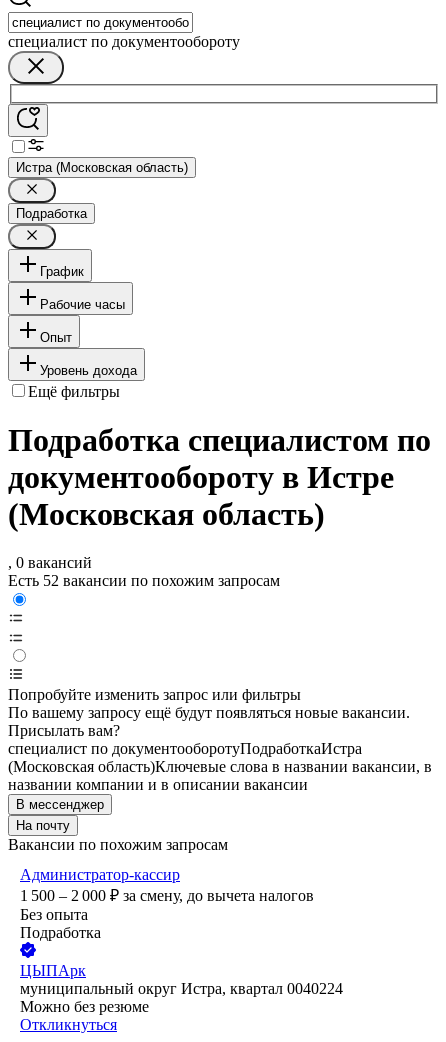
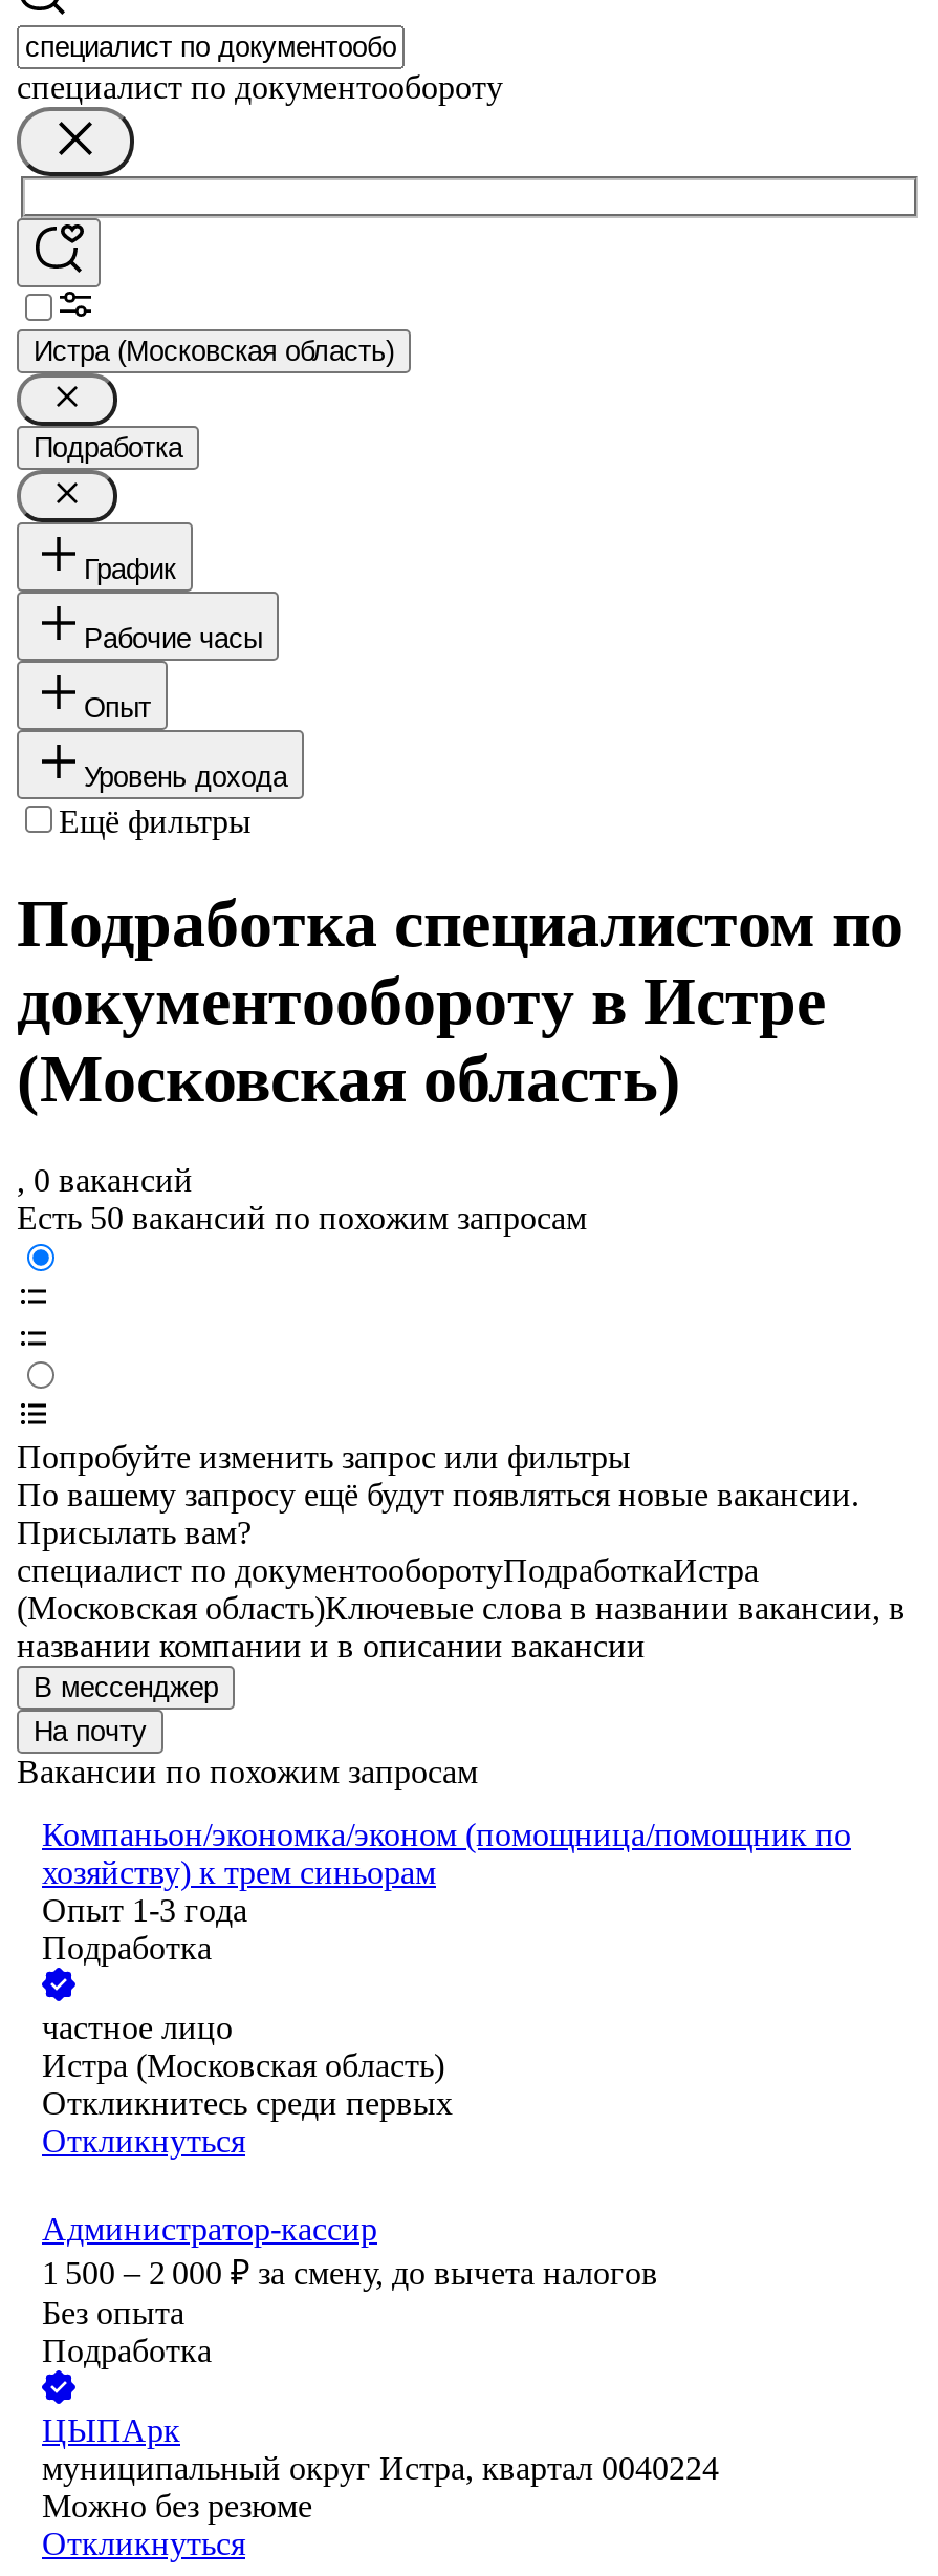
[8,572,280,589] Есть 52 вакансии по похожим запросам -> [17,1201,587,1237] Есть 50 вакансий по похожим запросам
none -> [42,1818,851,2160] Компаньон/экономка/эконом (помощница/помощник по | хозяйству) к трем синьорам | Опыт 1-3 года | Подработка | частное лицо | Истра (Московская область) | Откликнитесь среди первых | Откликнуться

